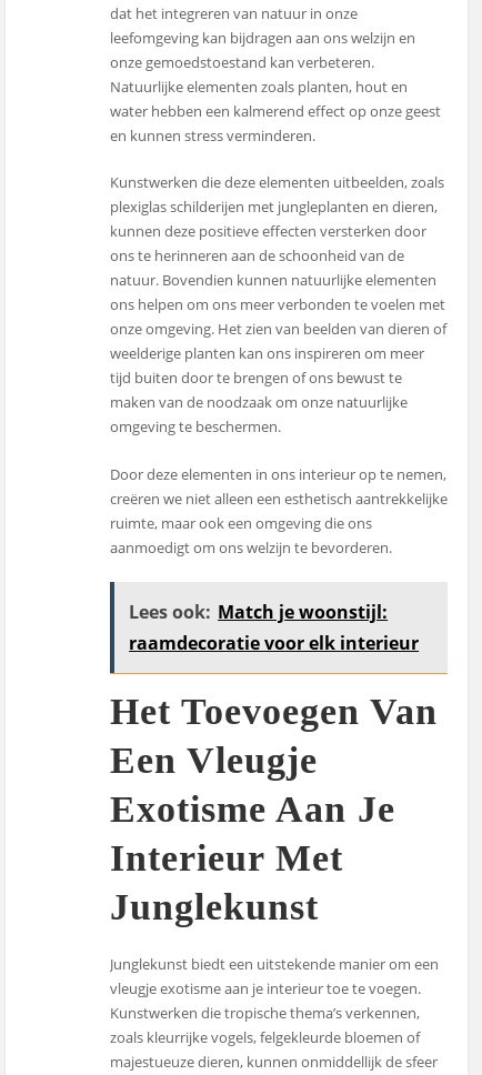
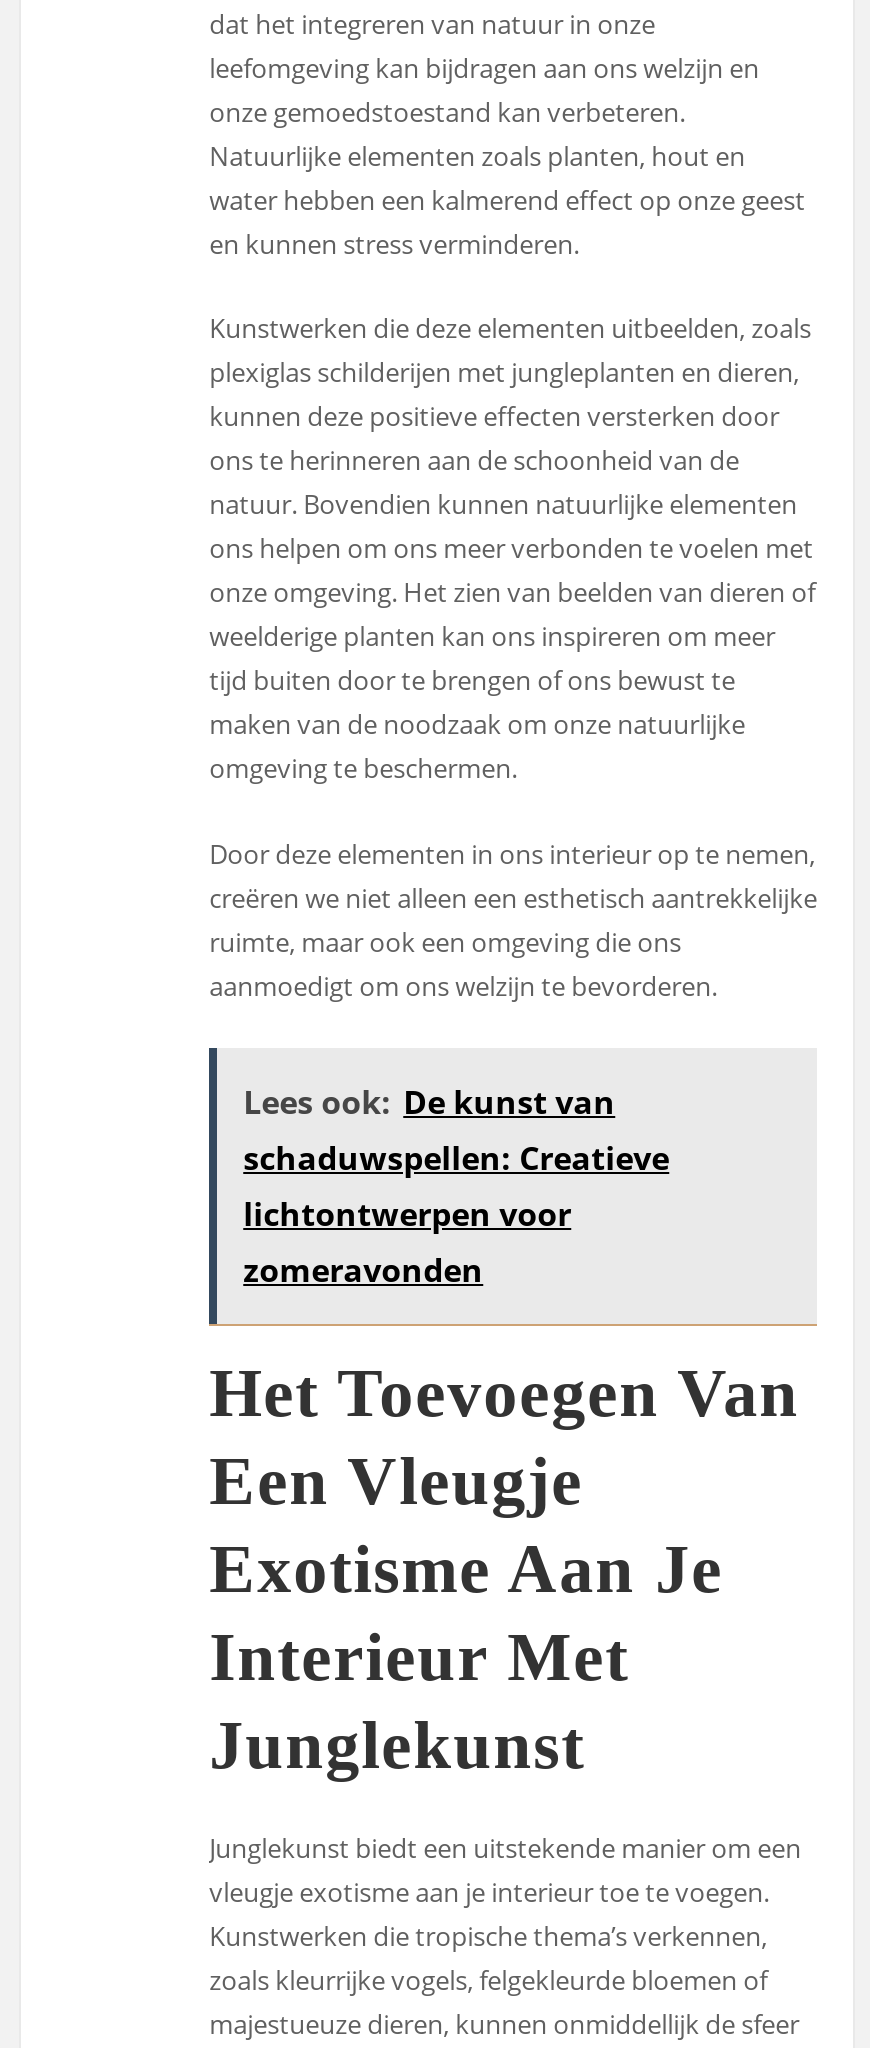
[129,600,419,655] Lees ook: Match je woonstijl: | raamdecoratie voor elk interieur -> [243,1080,669,1292] Lees ook: De kunst van | schaduwspellen: Creatieve | lichtontwerpen voor | zomeravonden

